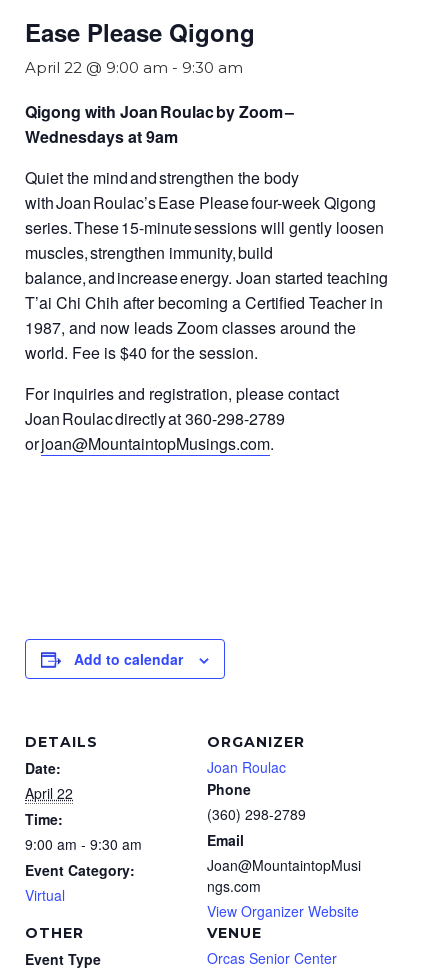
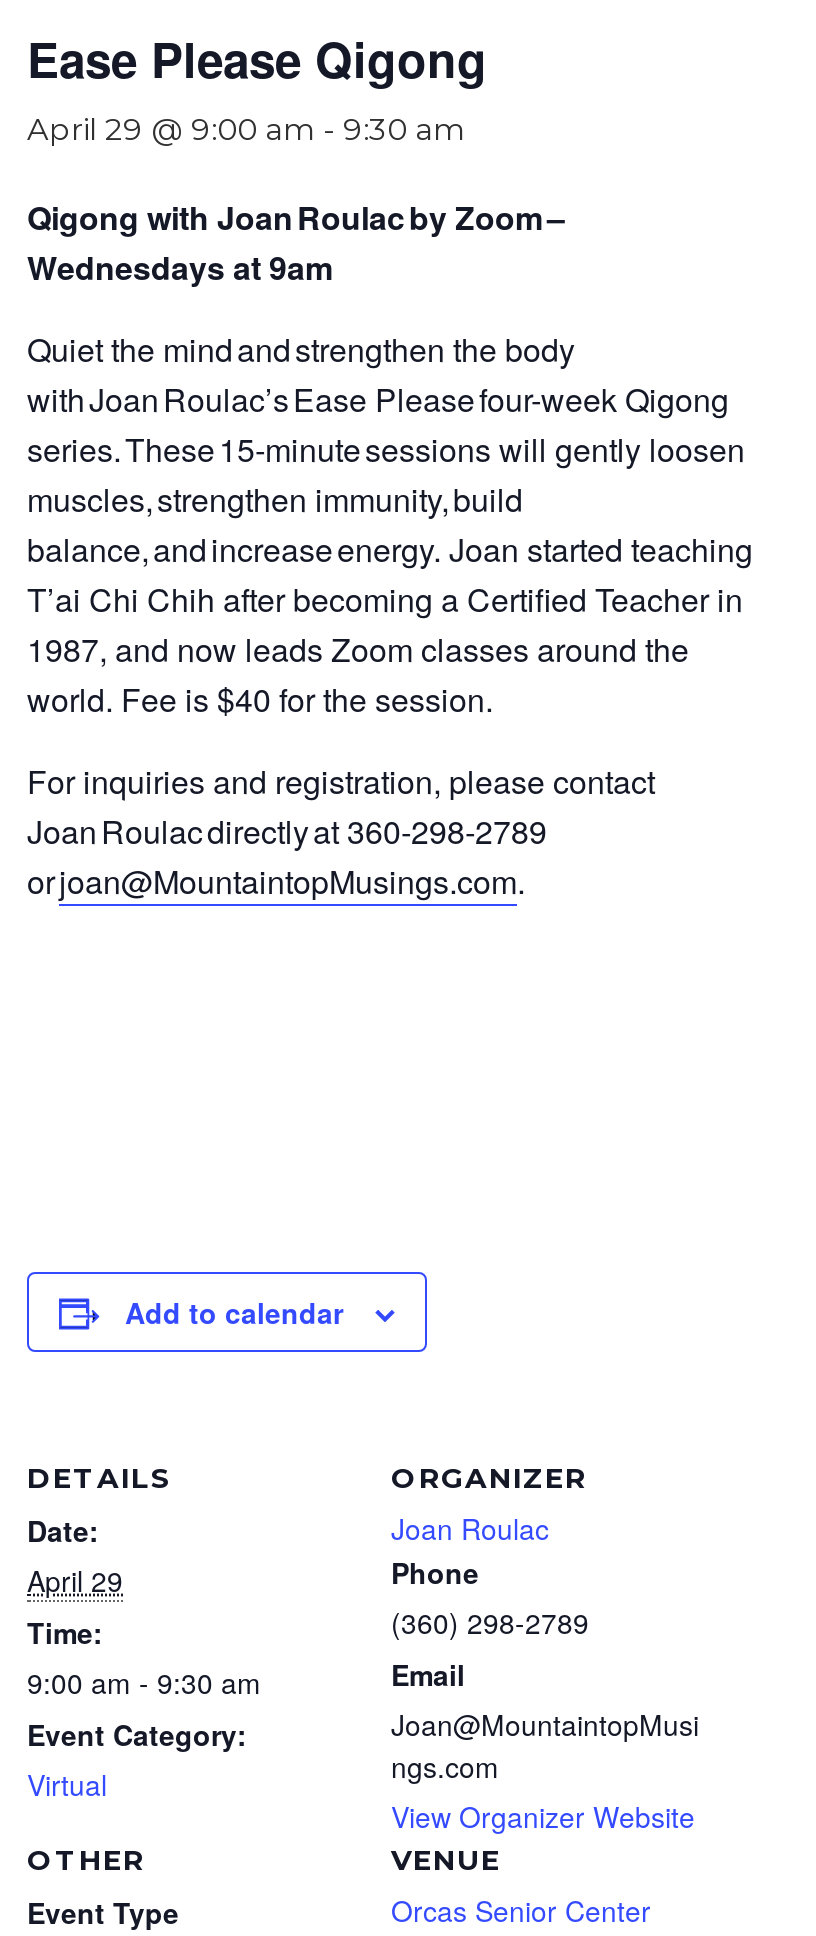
[25,58,243,77] April 22 @ 9:00 am - 9:30 am -> [27,110,465,148] April 29 @ 9:00 am - 9:30 am
[25,783,73,803] April 22 -> [27,1560,123,1600] April 29

